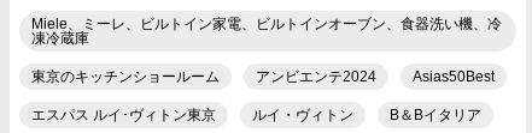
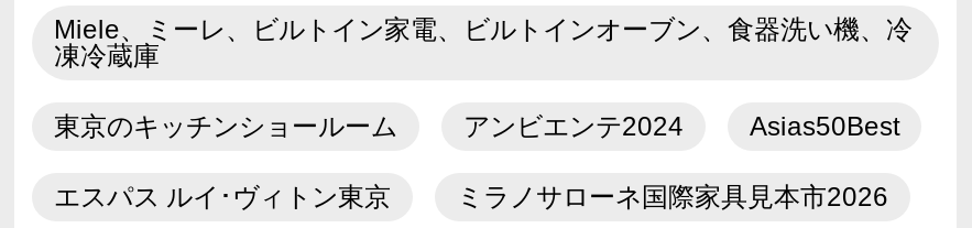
[252,106,481,123] ルイ・ヴィトン | B＆Bイタリア -> [457,181,888,212] ミラノサローネ国際家具見本市2026

